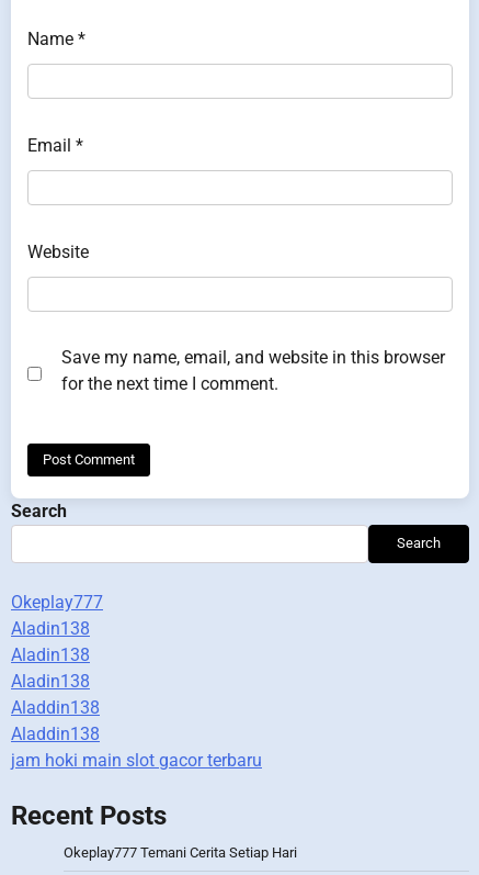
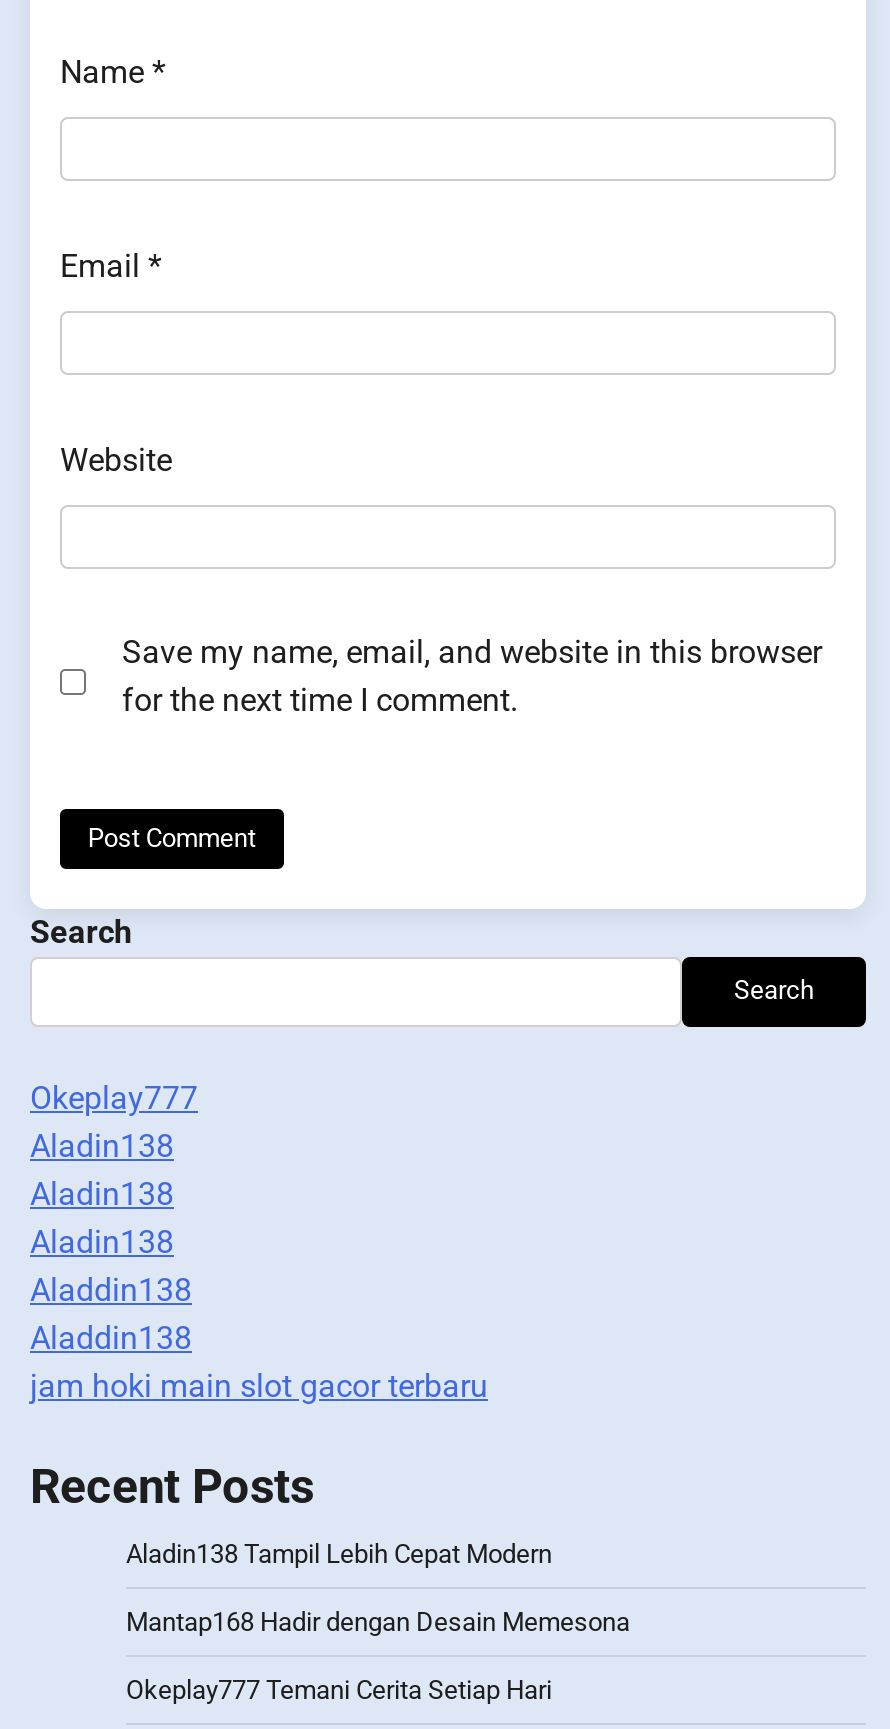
none -> [126,1539,630,1637] Aladin138 Tampil Lebih Cepat Modern | Mantap168 Hadir dengan Desain Memesona

